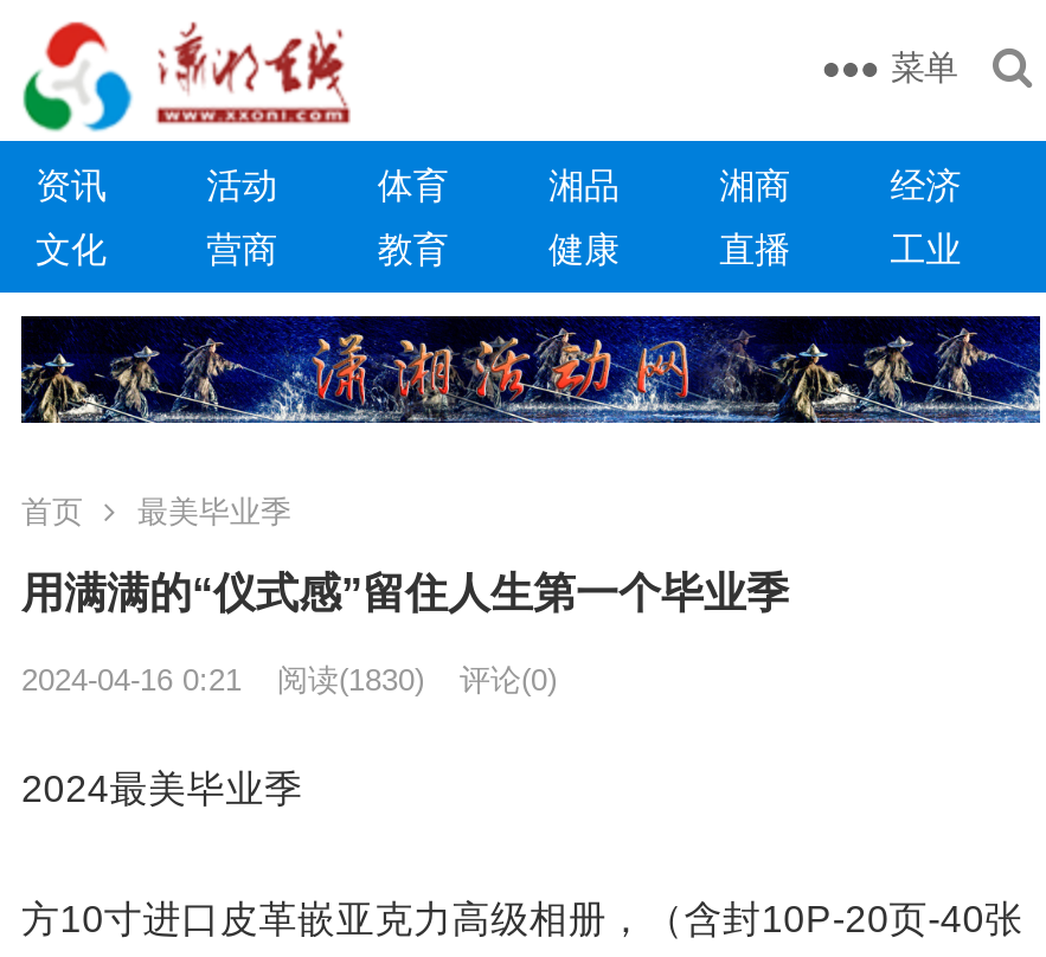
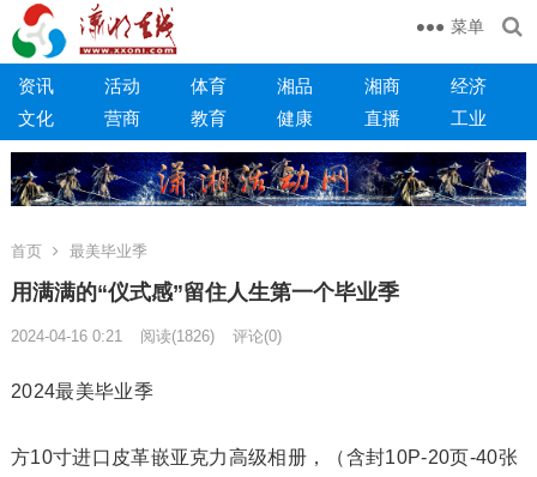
[21,662,557,698] 2024-04-16 0:21 阅读(1830) 评论(0) -> [11,327,282,345] 2024-04-16 0:21 阅读(1826) 评论(0)

